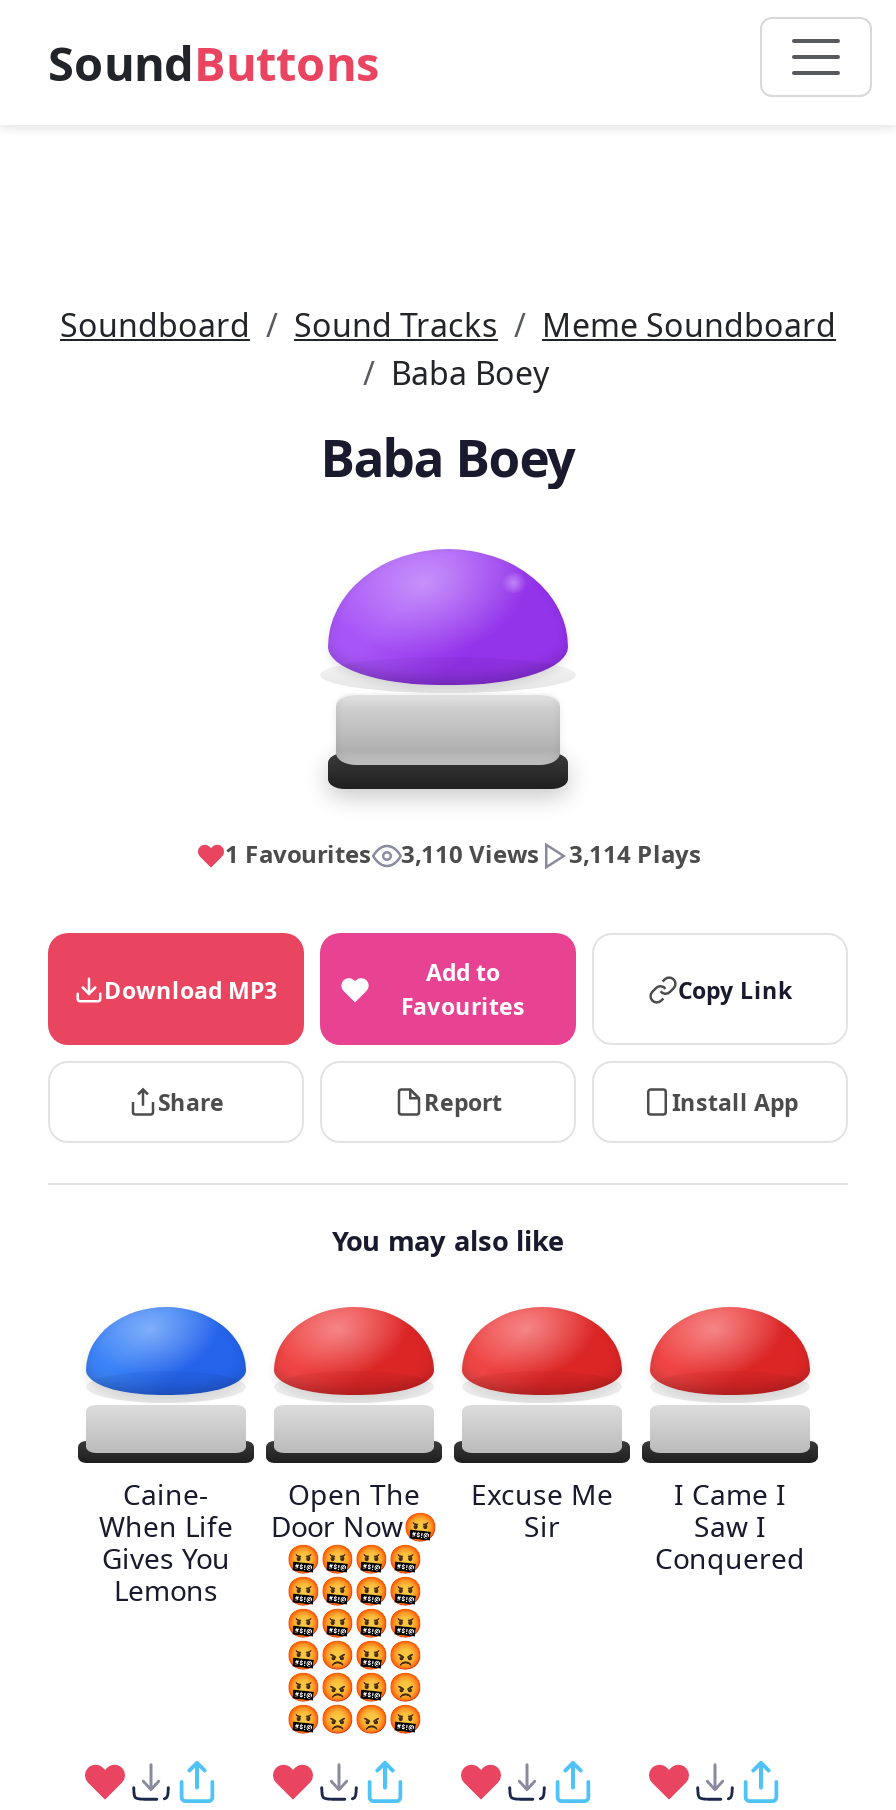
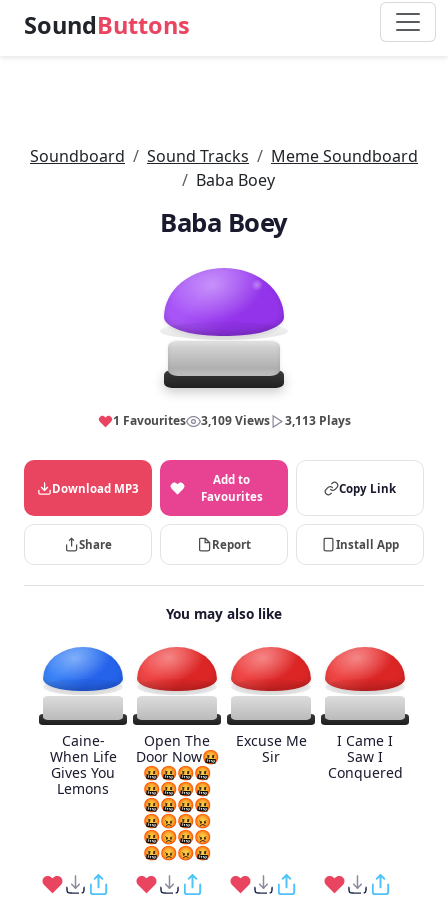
[401,837,539,871] 3,110 Views -> [200,412,269,429] 3,109 Views
[569,837,701,871] 3,114 Plays -> [284,412,350,429] 3,113 Plays

